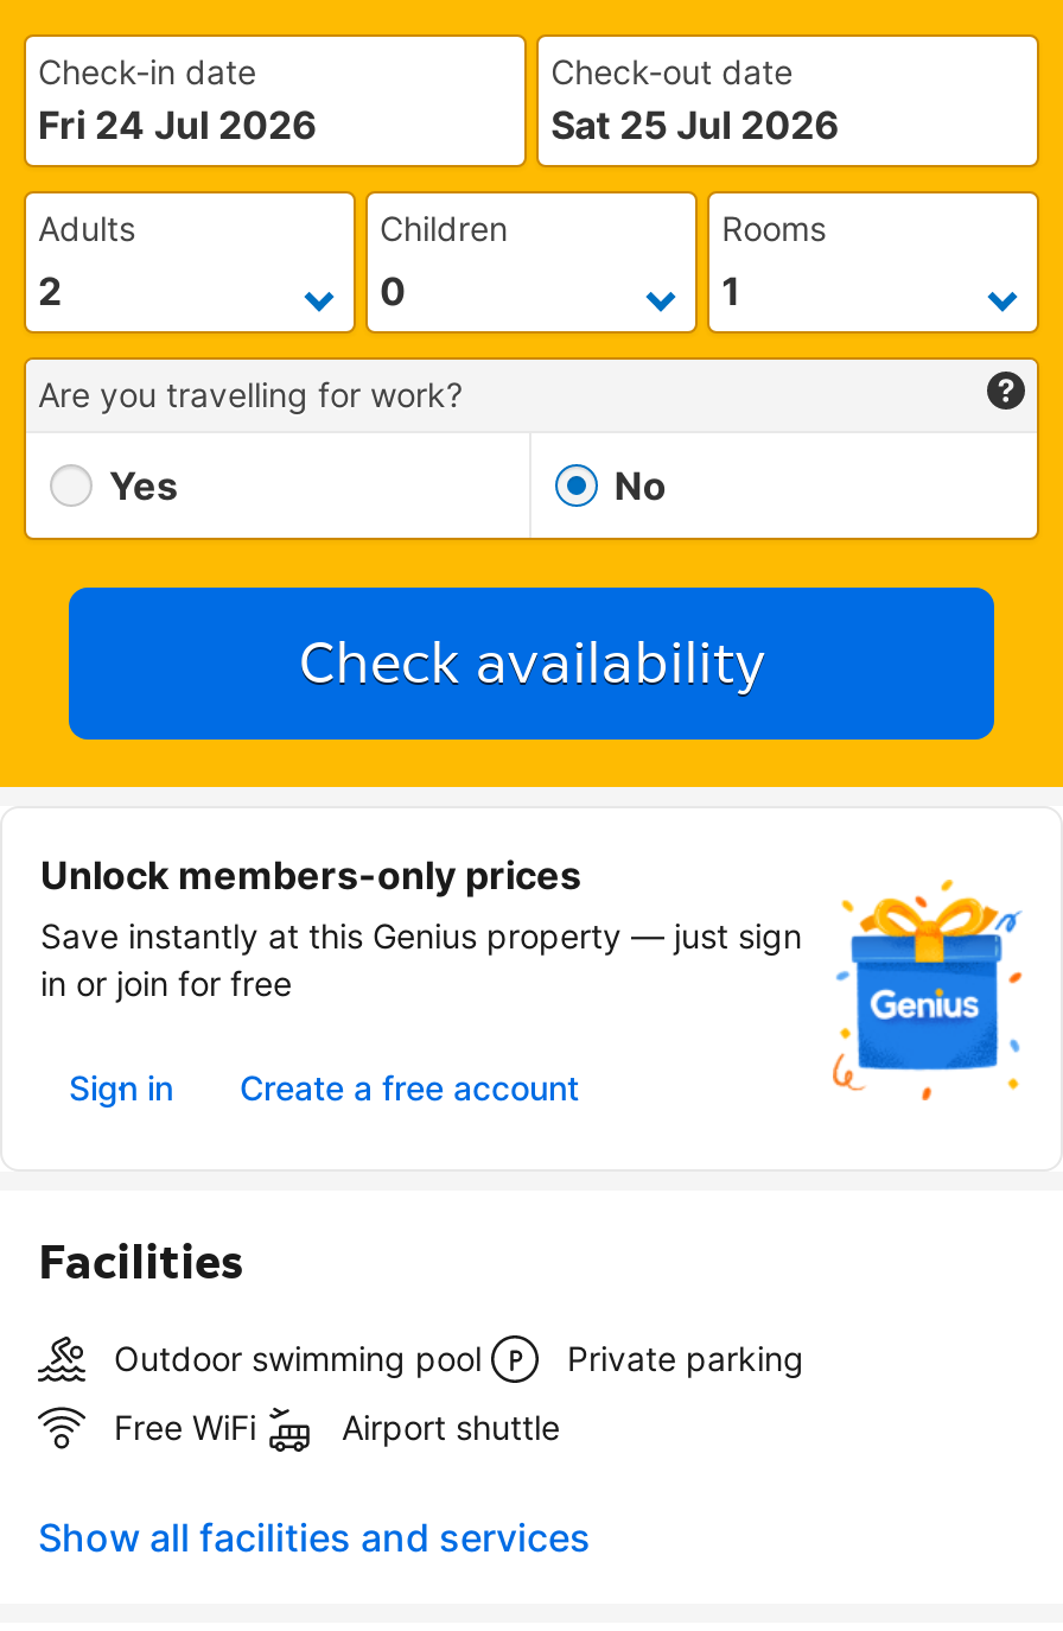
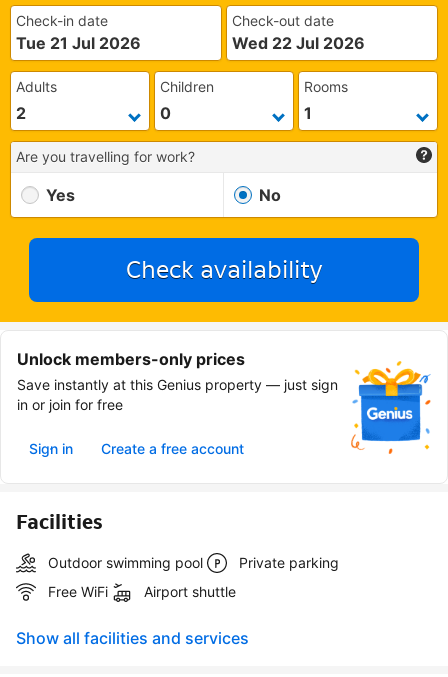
[38,101,318,148] Fri 24 Jul 2026 -> [16,33,141,53] Tue 21 Jul 2026
[551,101,840,148] Sat 25 Jul 2026 -> [232,33,365,53] Wed 22 Jul 2026

